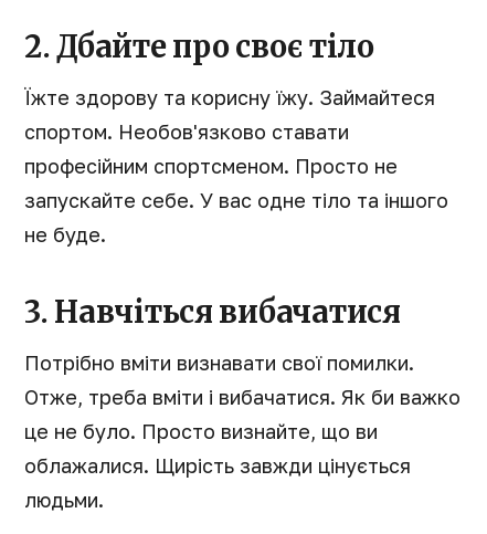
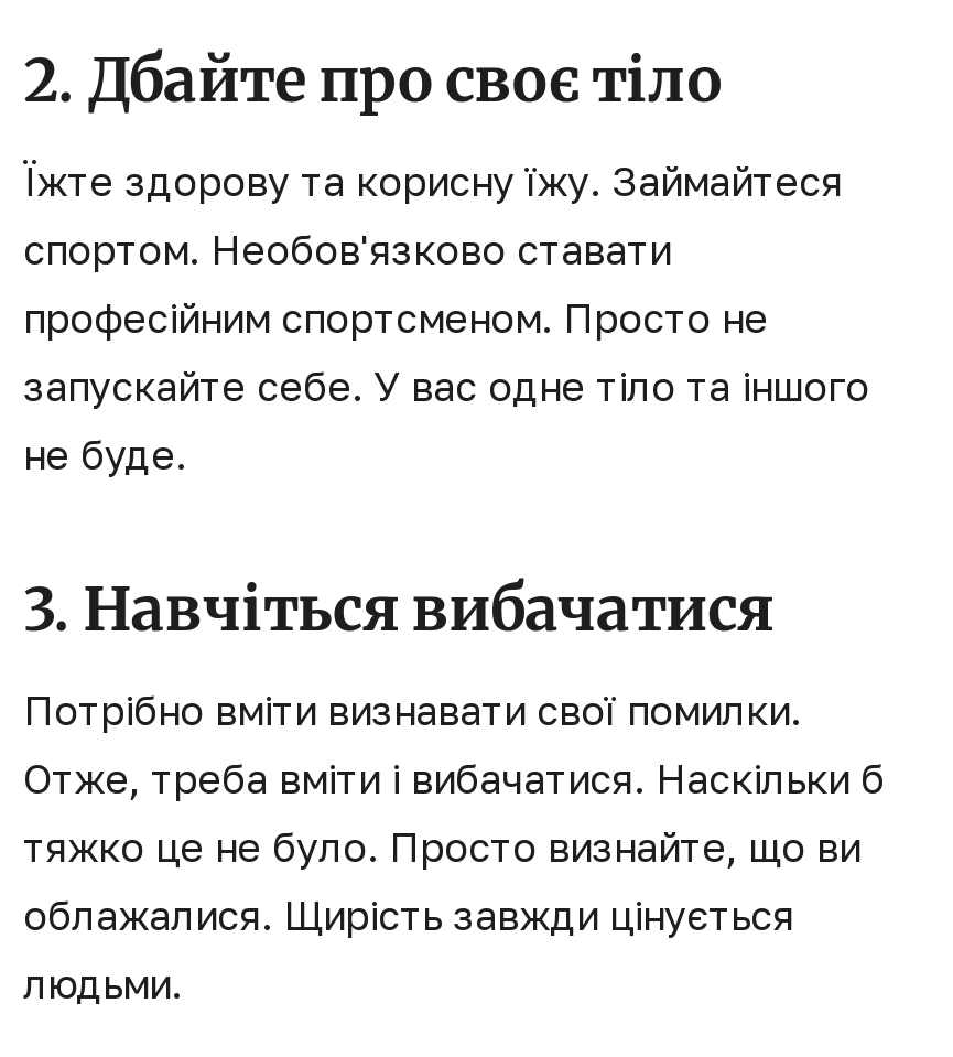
[24,385,460,444] Отже, треба вміти і вибачатися. Як би важко | це не було. Просто визнайте, що ви -> [23,754,885,871] Отже, треба вміти і вибачатися. Наскільки б | тяжко це не було. Просто визнайте, що ви

